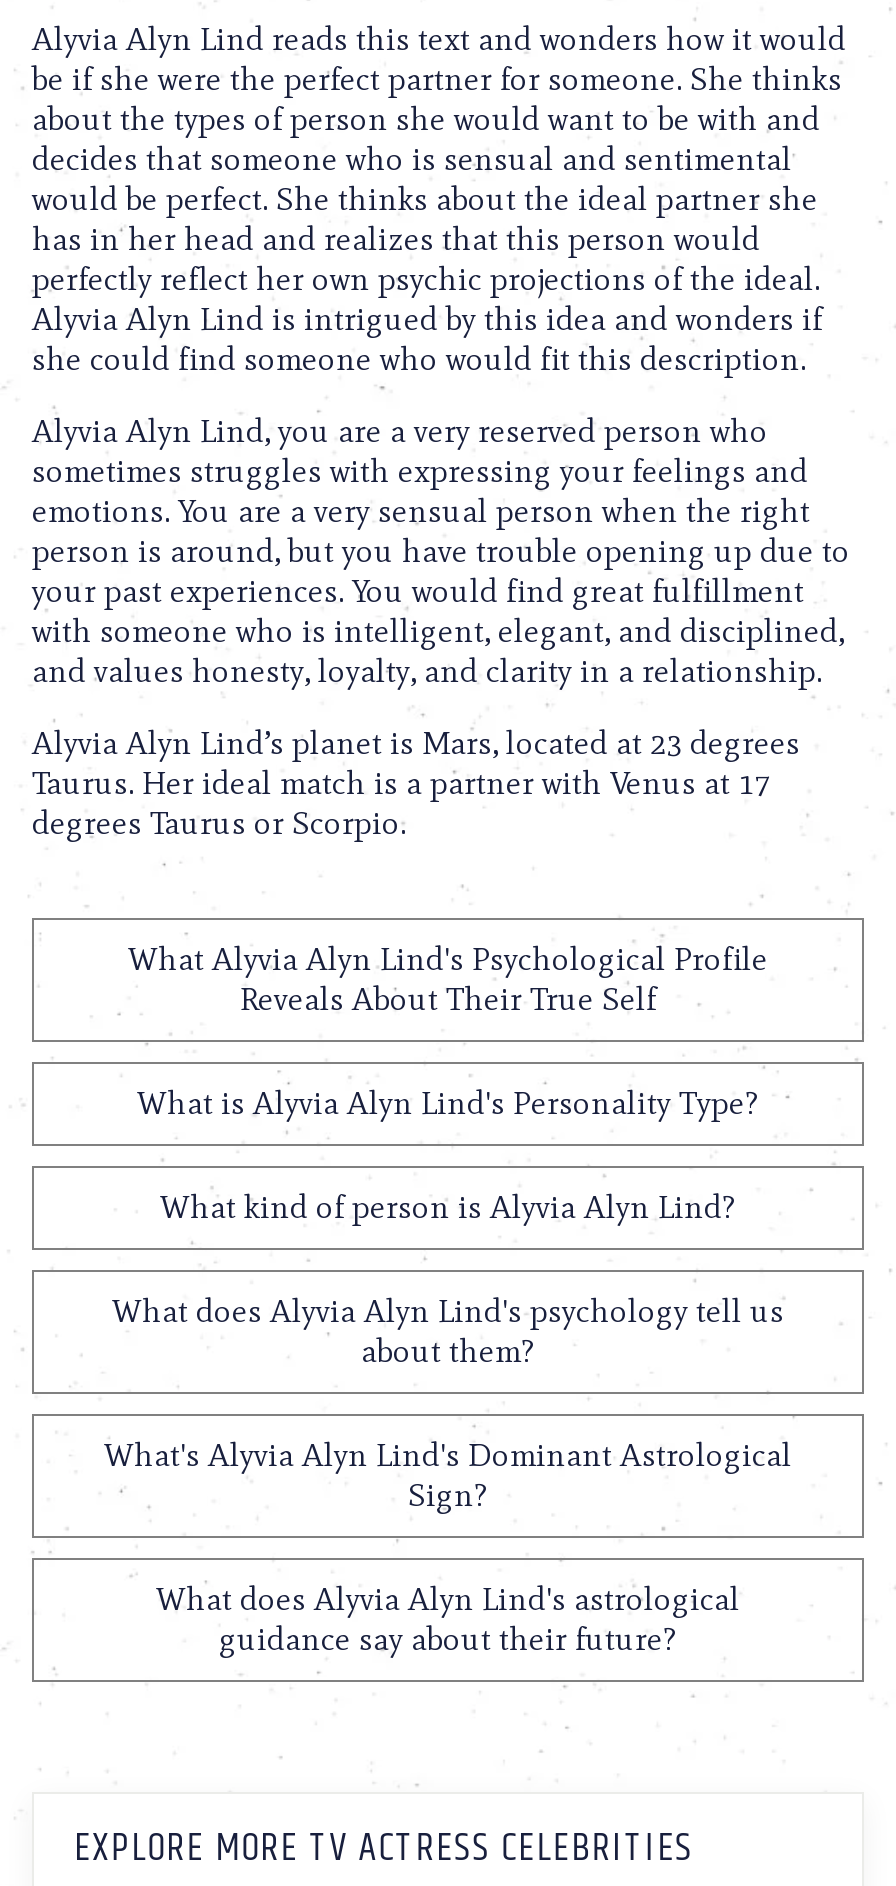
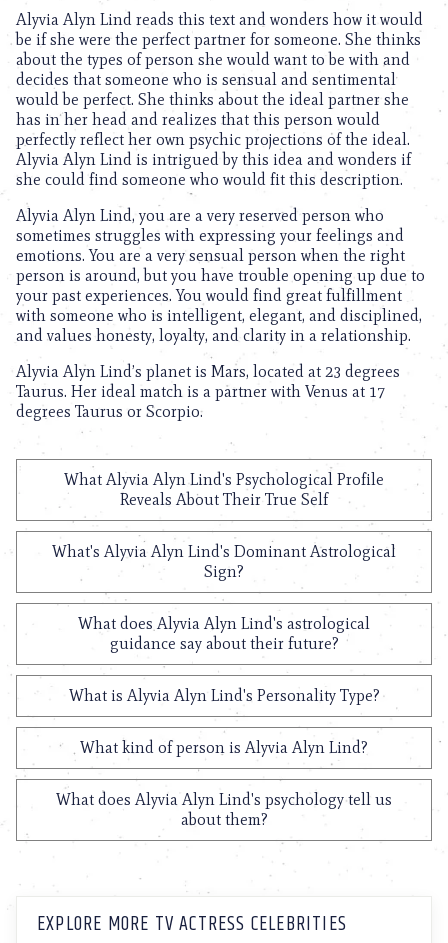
moved [112,1084,784,1370] -> [56,686,392,829]: What is Alyvia Alyn Lind's Personality Type? | What kind of person is Alyvia Alyn Lind? | What does Alyvia Alyn Lind's psychology tell us | about them?
moved [104,1436,792,1658] -> [52,542,396,653]: What's Alyvia Alyn Lind's Dominant Astrological | Sign? | What does Alyvia Alyn Lind's astrological | guidance say about their future?

